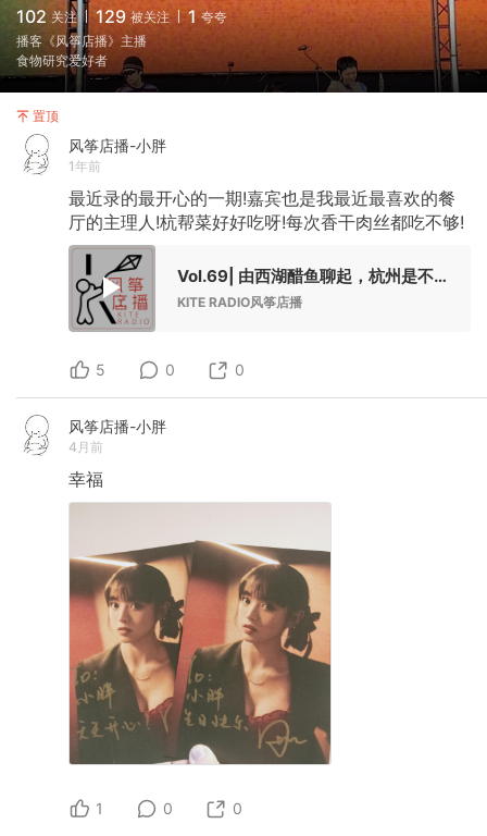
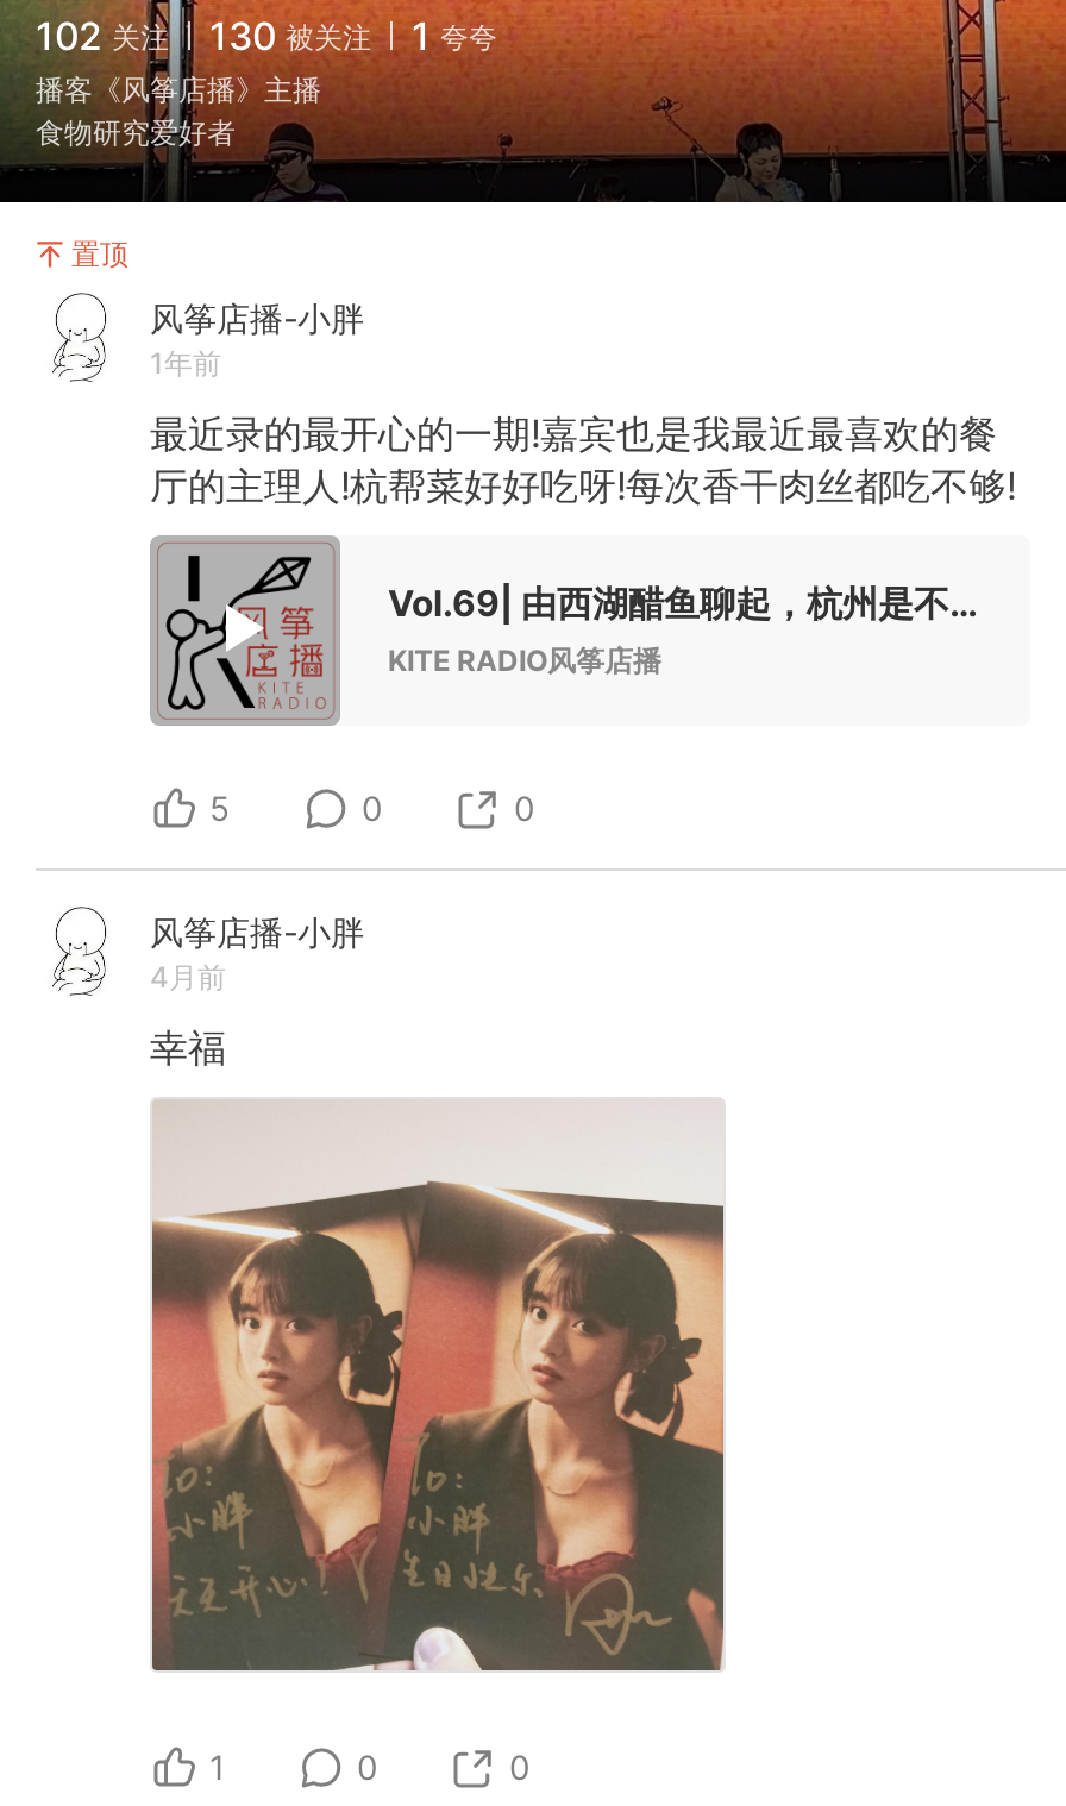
[96,5,170,27] 129 被关注 -> [209,12,371,59] 130 被关注

